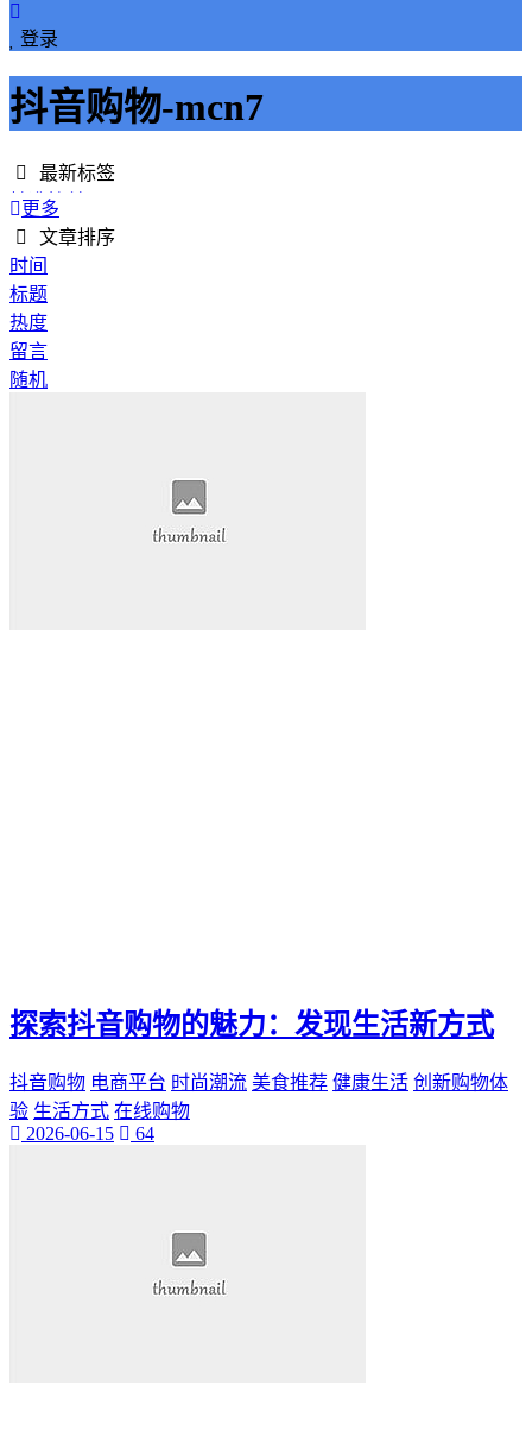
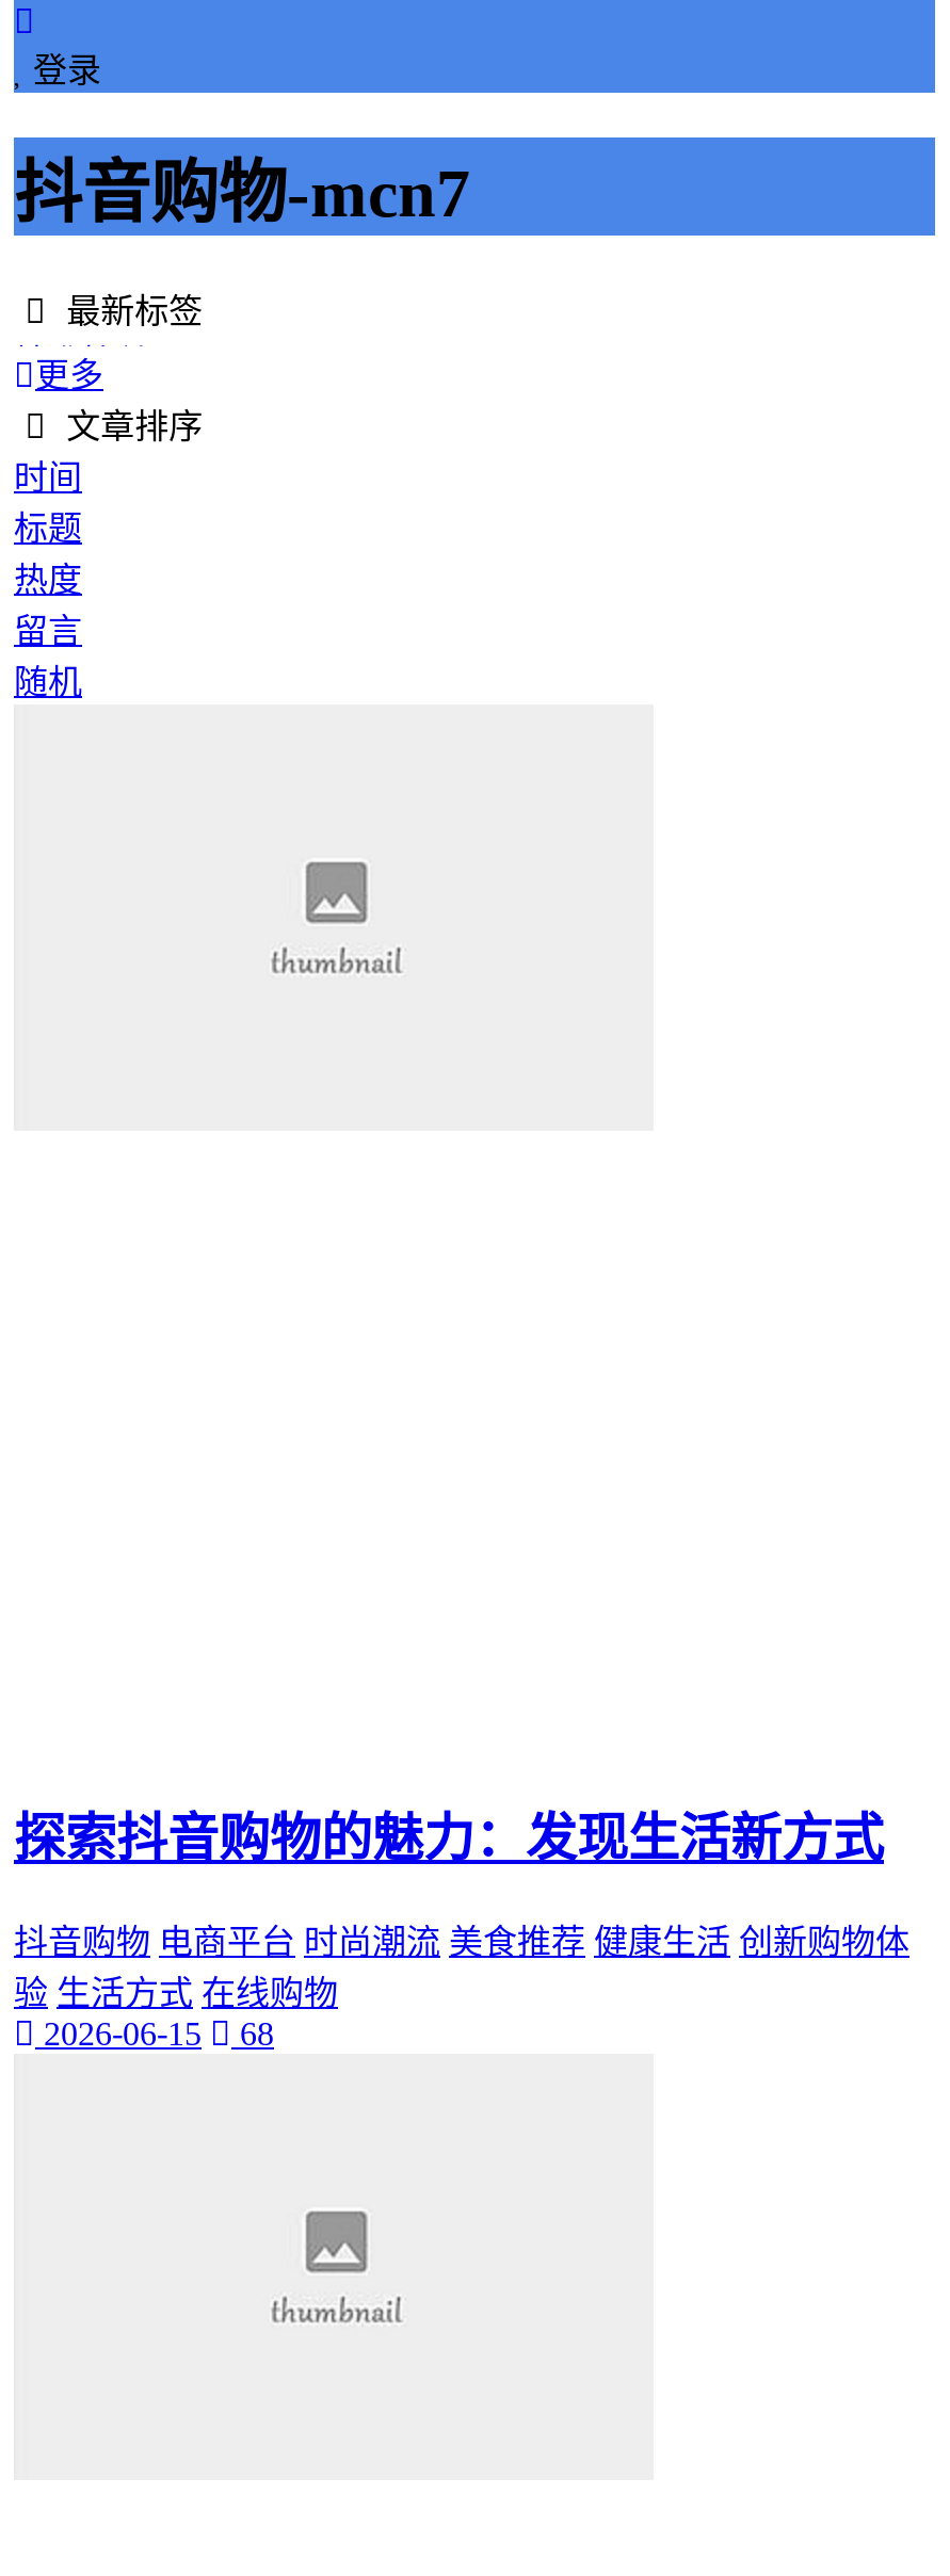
[131,1123,154,1143] 64 -> [231,2015,274,2051] 68

